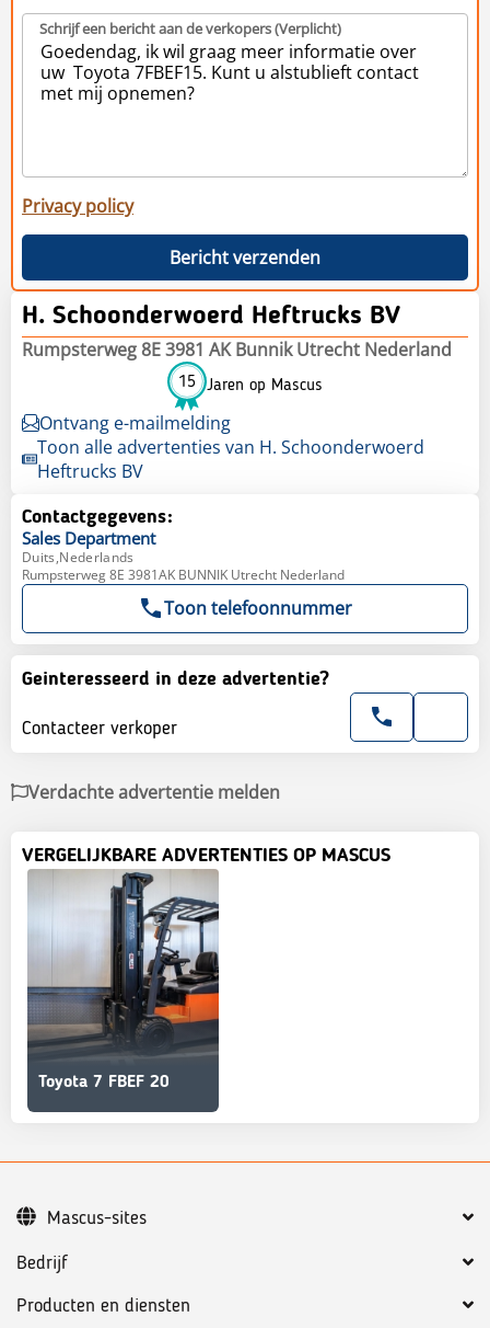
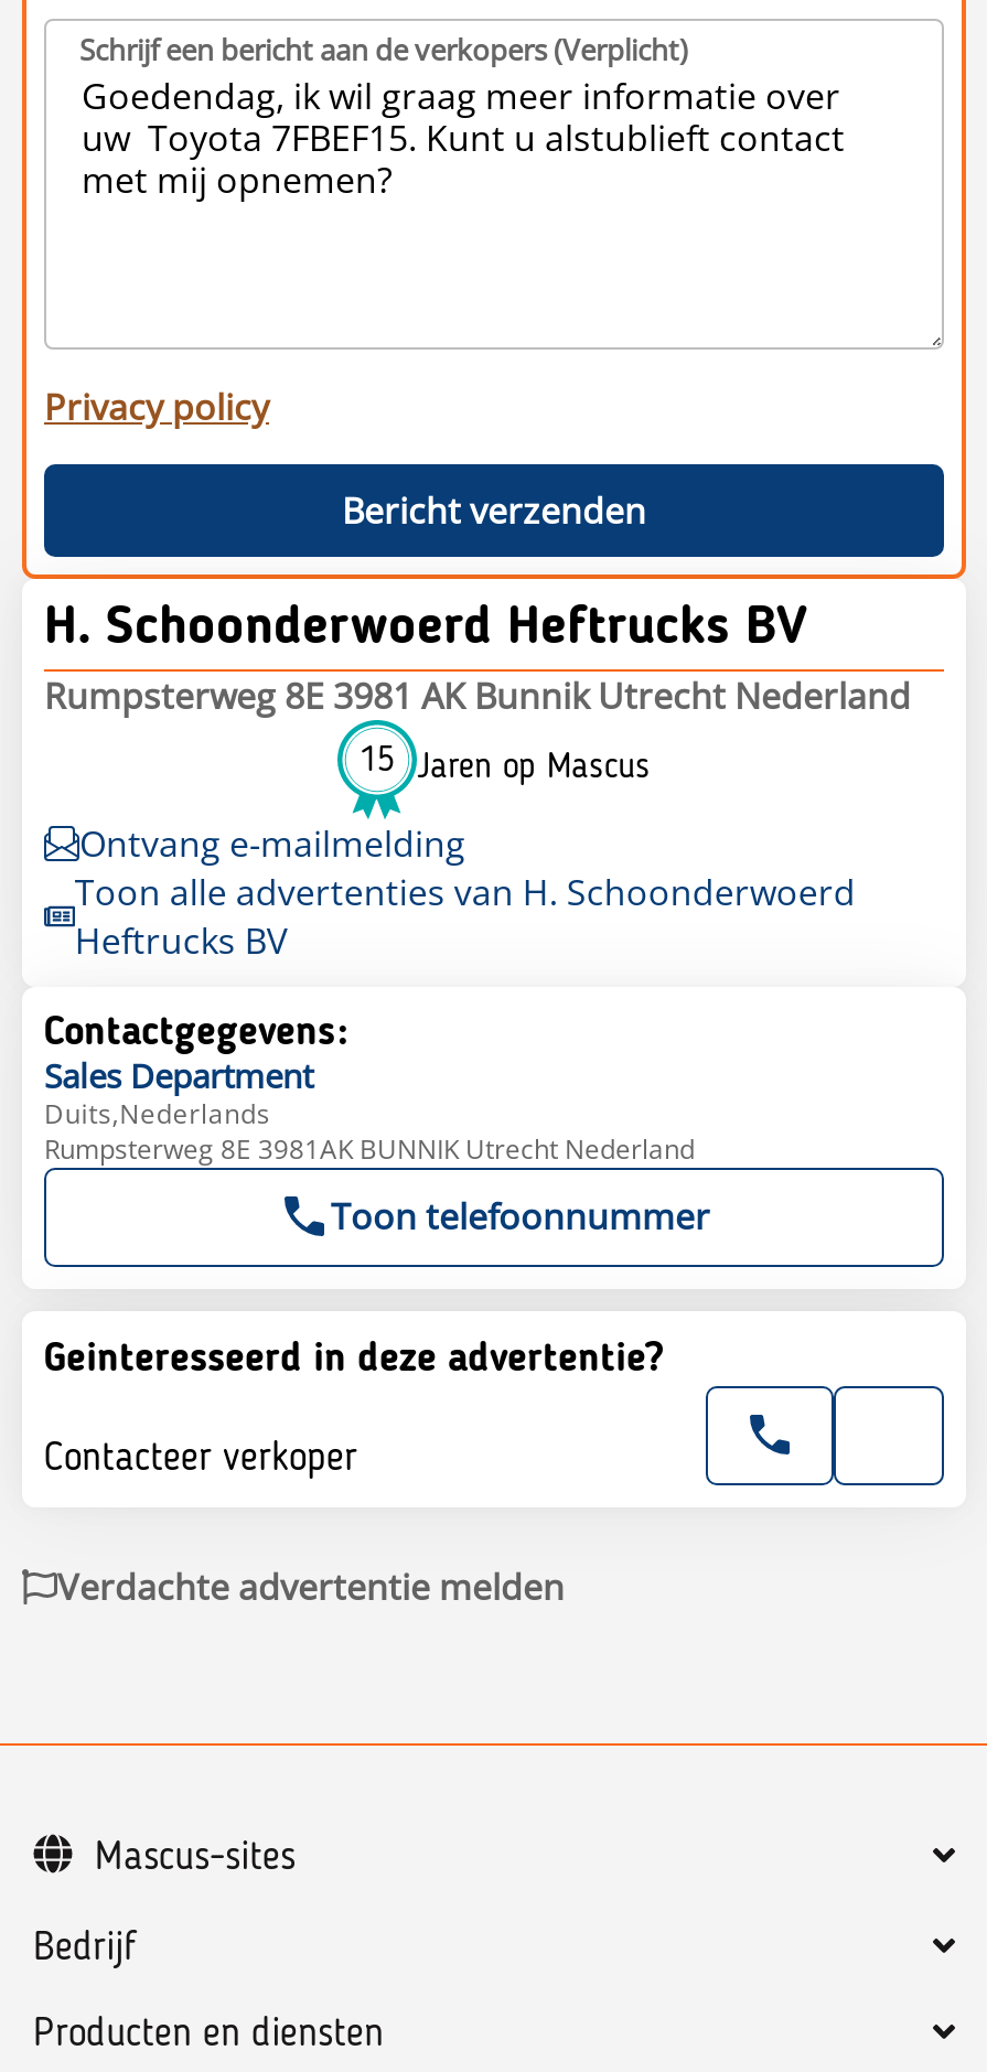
[22,846,390,865] VERGELIJKBARE ADVERTENTIES OP MASCUS -> none
[22,873,220,1113] [image] | Toyota 7 FBEF 20 -> none

